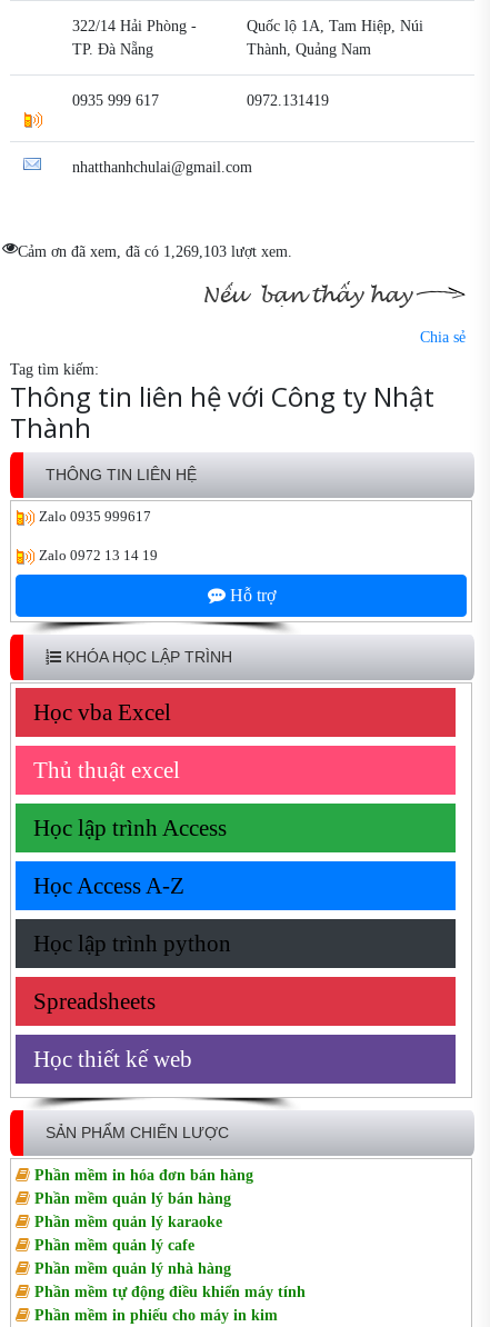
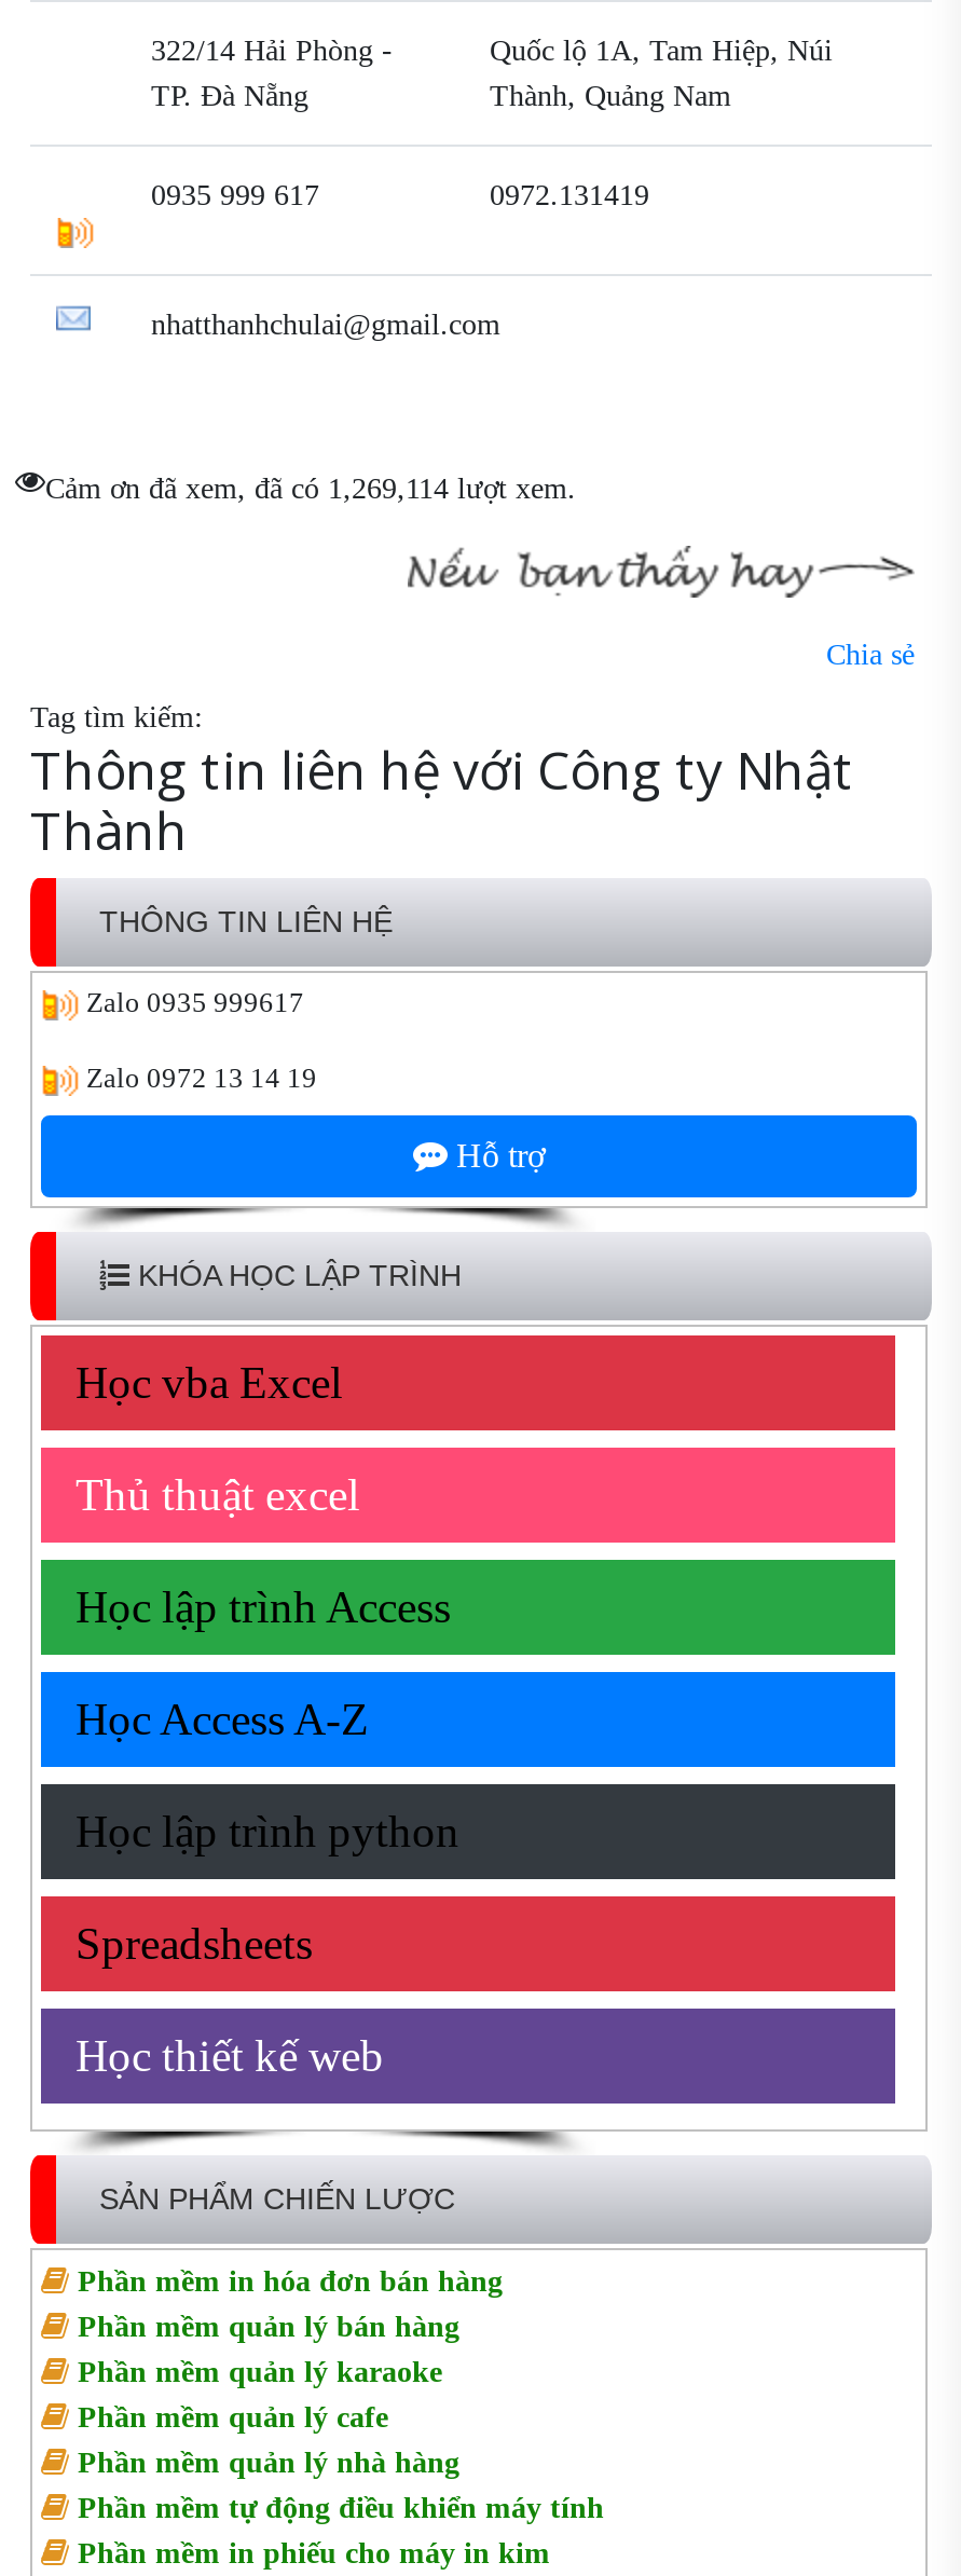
[18,243,292,260] Cảm ơn đã xem, đã có 1,269,103 lượt xem. -> [45,472,576,504] Cảm ơn đã xem, đã có 1,269,114 lượt xem.

